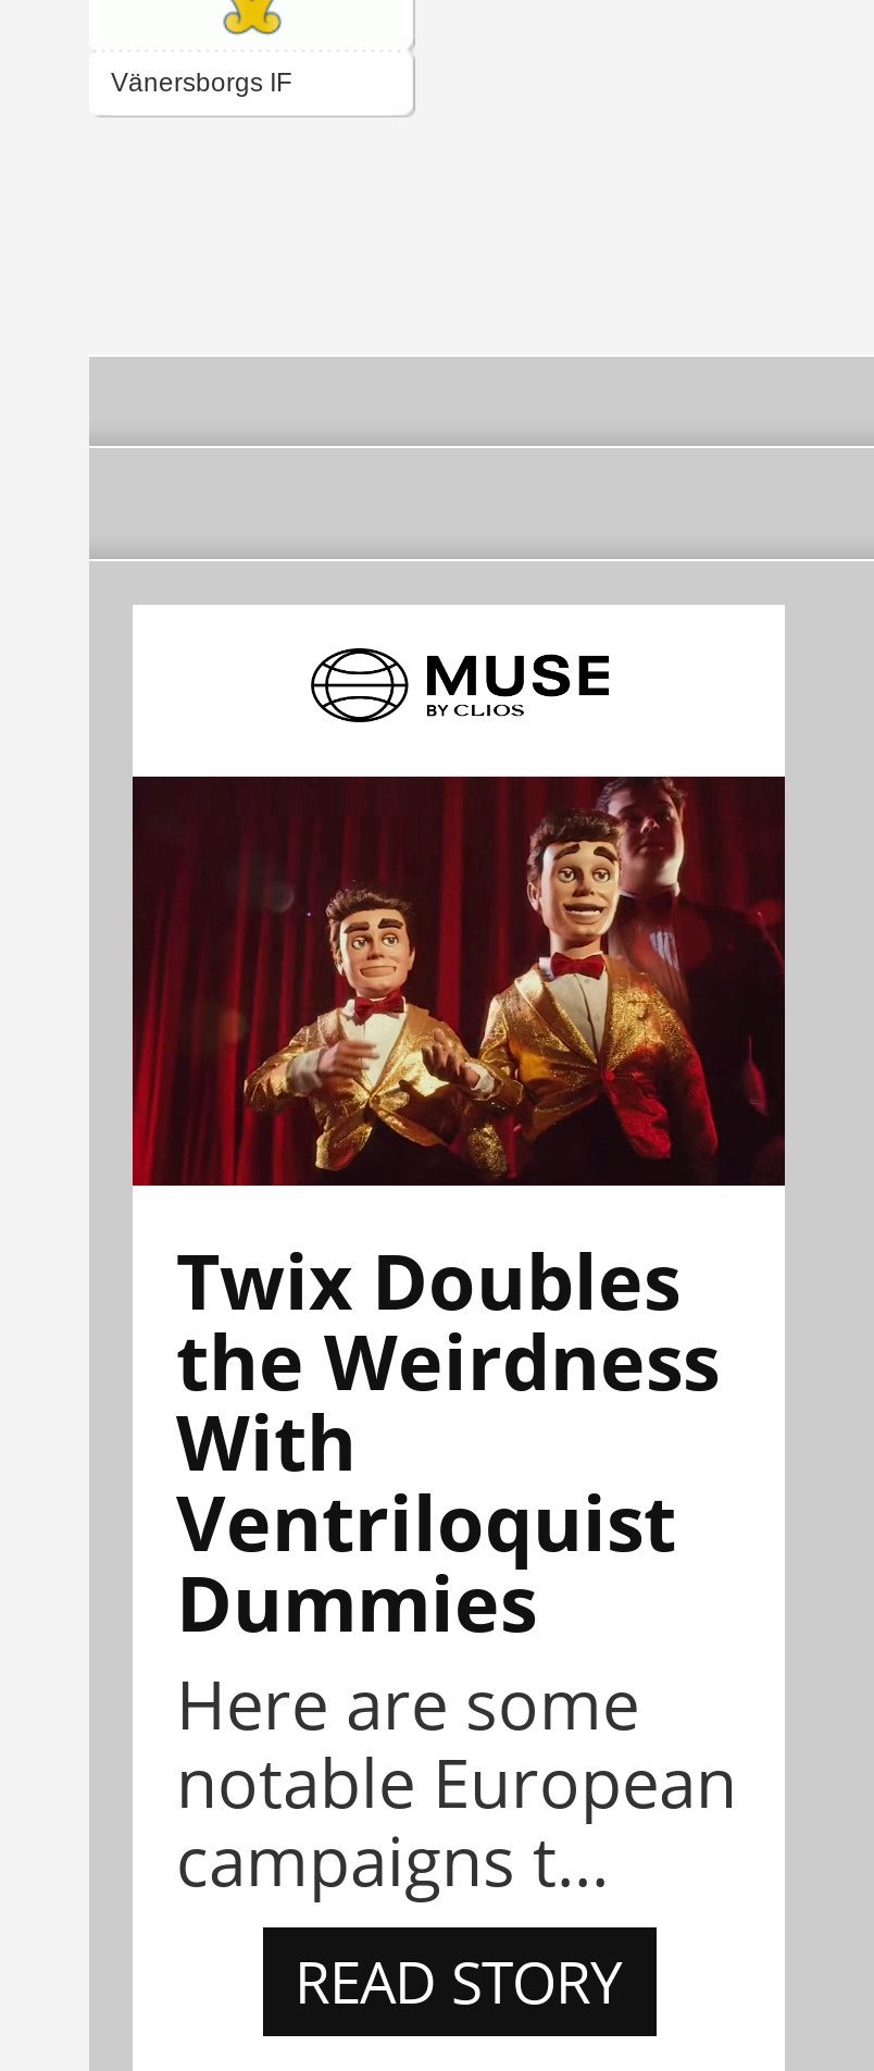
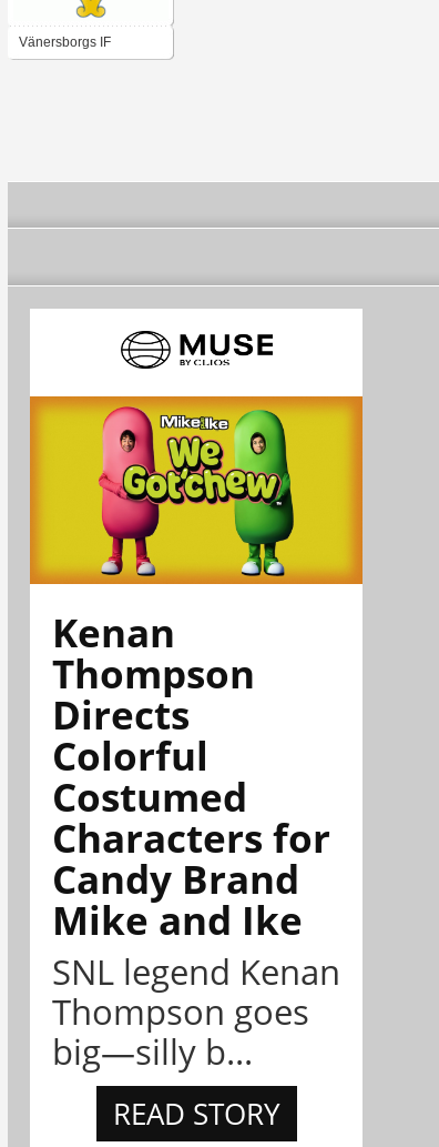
[130,774,787,1905] [image] | Twix Doubles | the Weirdness | With | Ventriloquist | Dummies | Here are some | notable European | campaigns t... -> [29,395,364,1075] [image] | Kenan | Thompson | Directs | Colorful | Costumed | Characters for | Candy Brand | Mike and Ike | SNL legend Kenan | Thompson goes | big—silly b...

